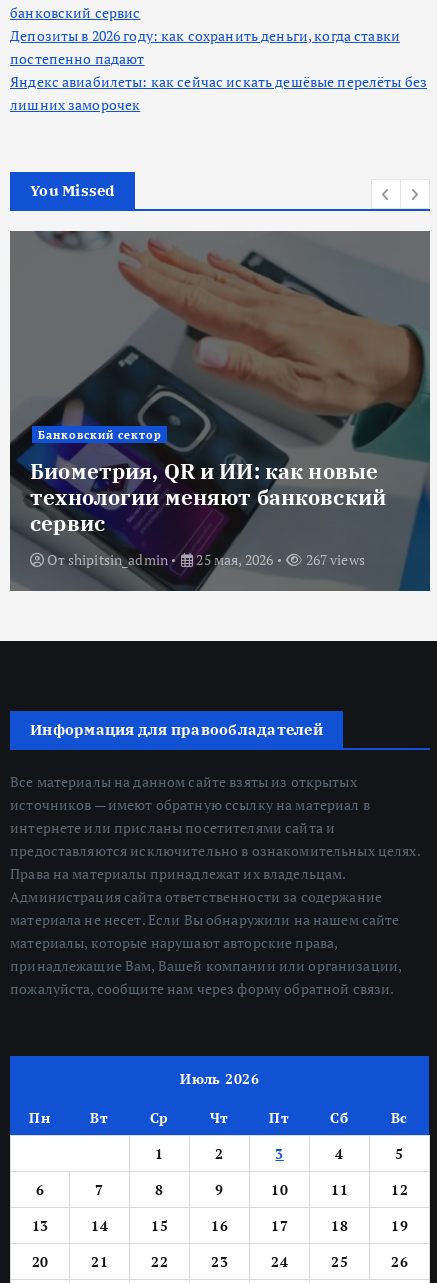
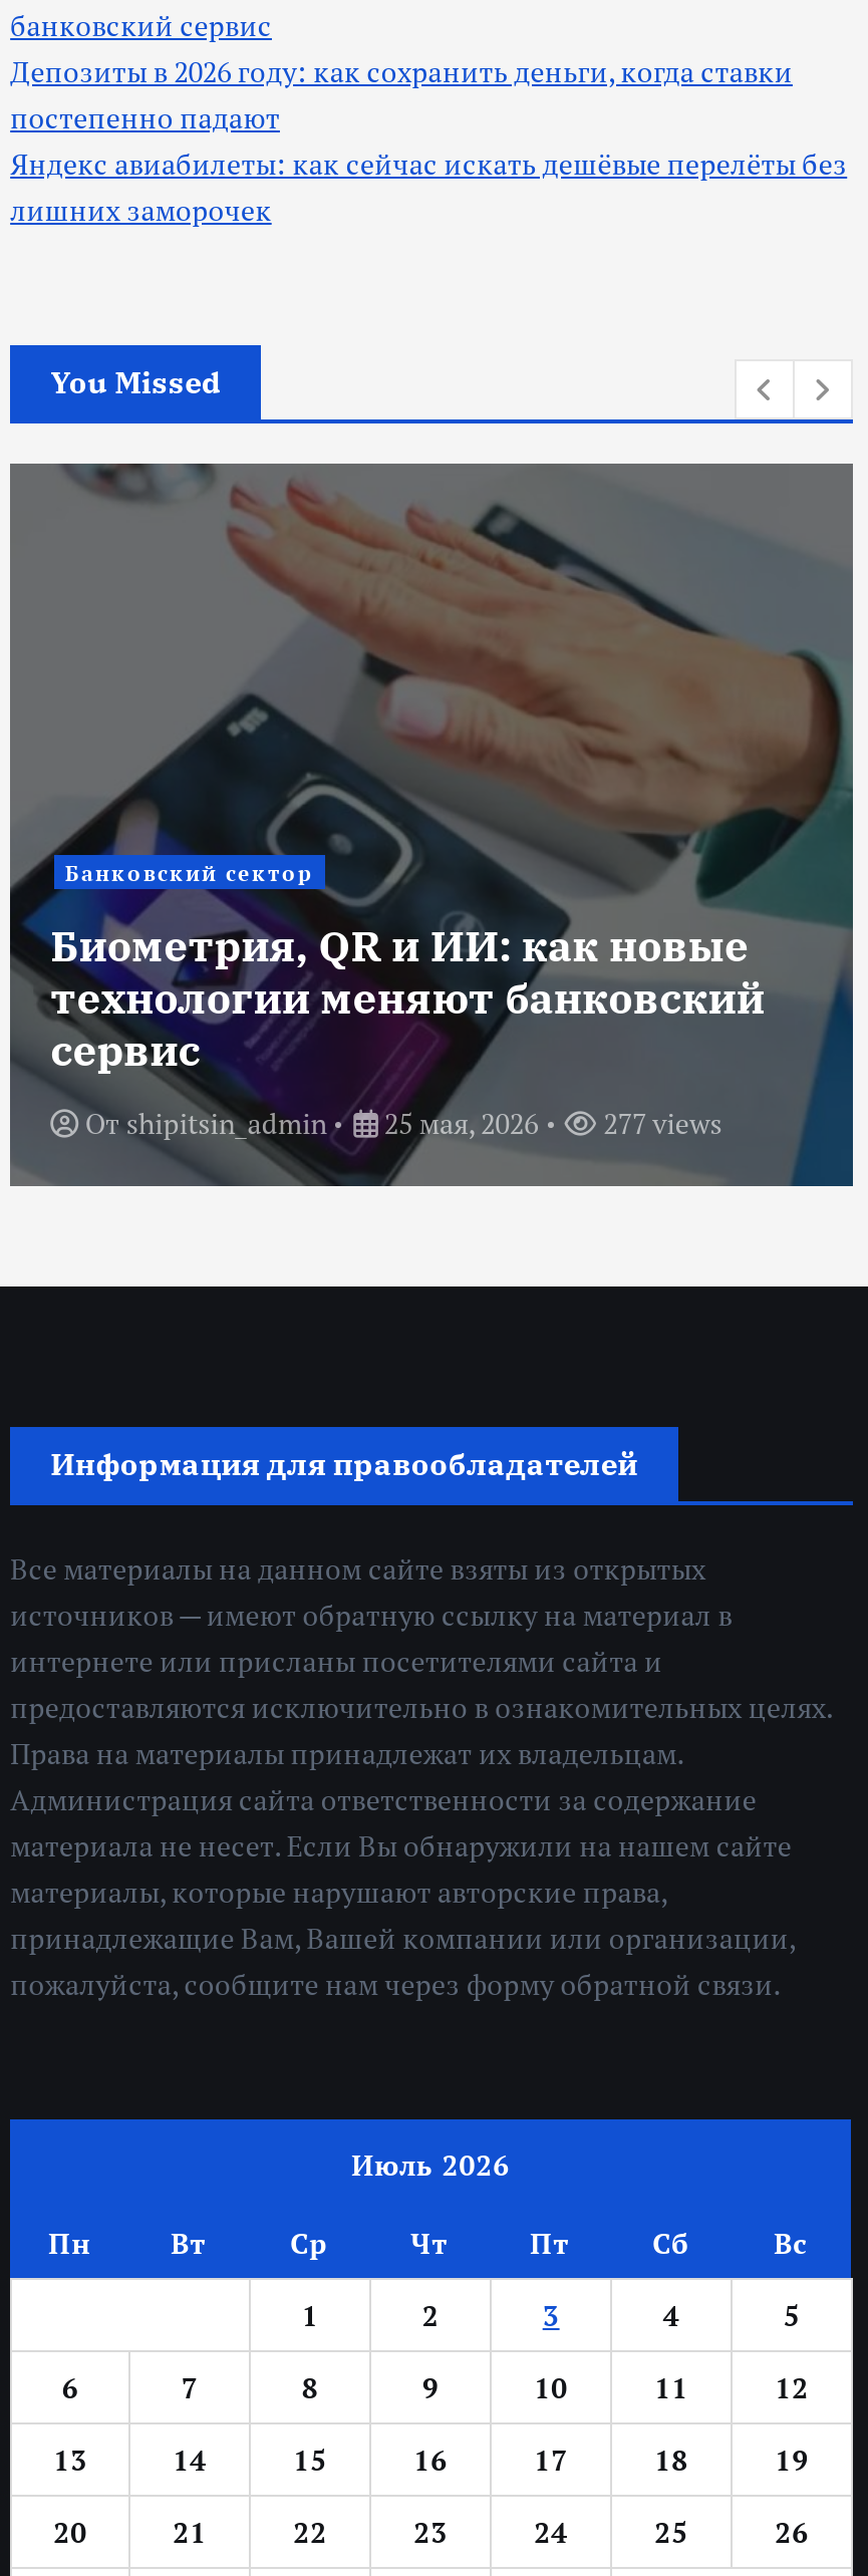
[302,550,365,569] 267 views -> [597,1104,722,1142] 277 views

